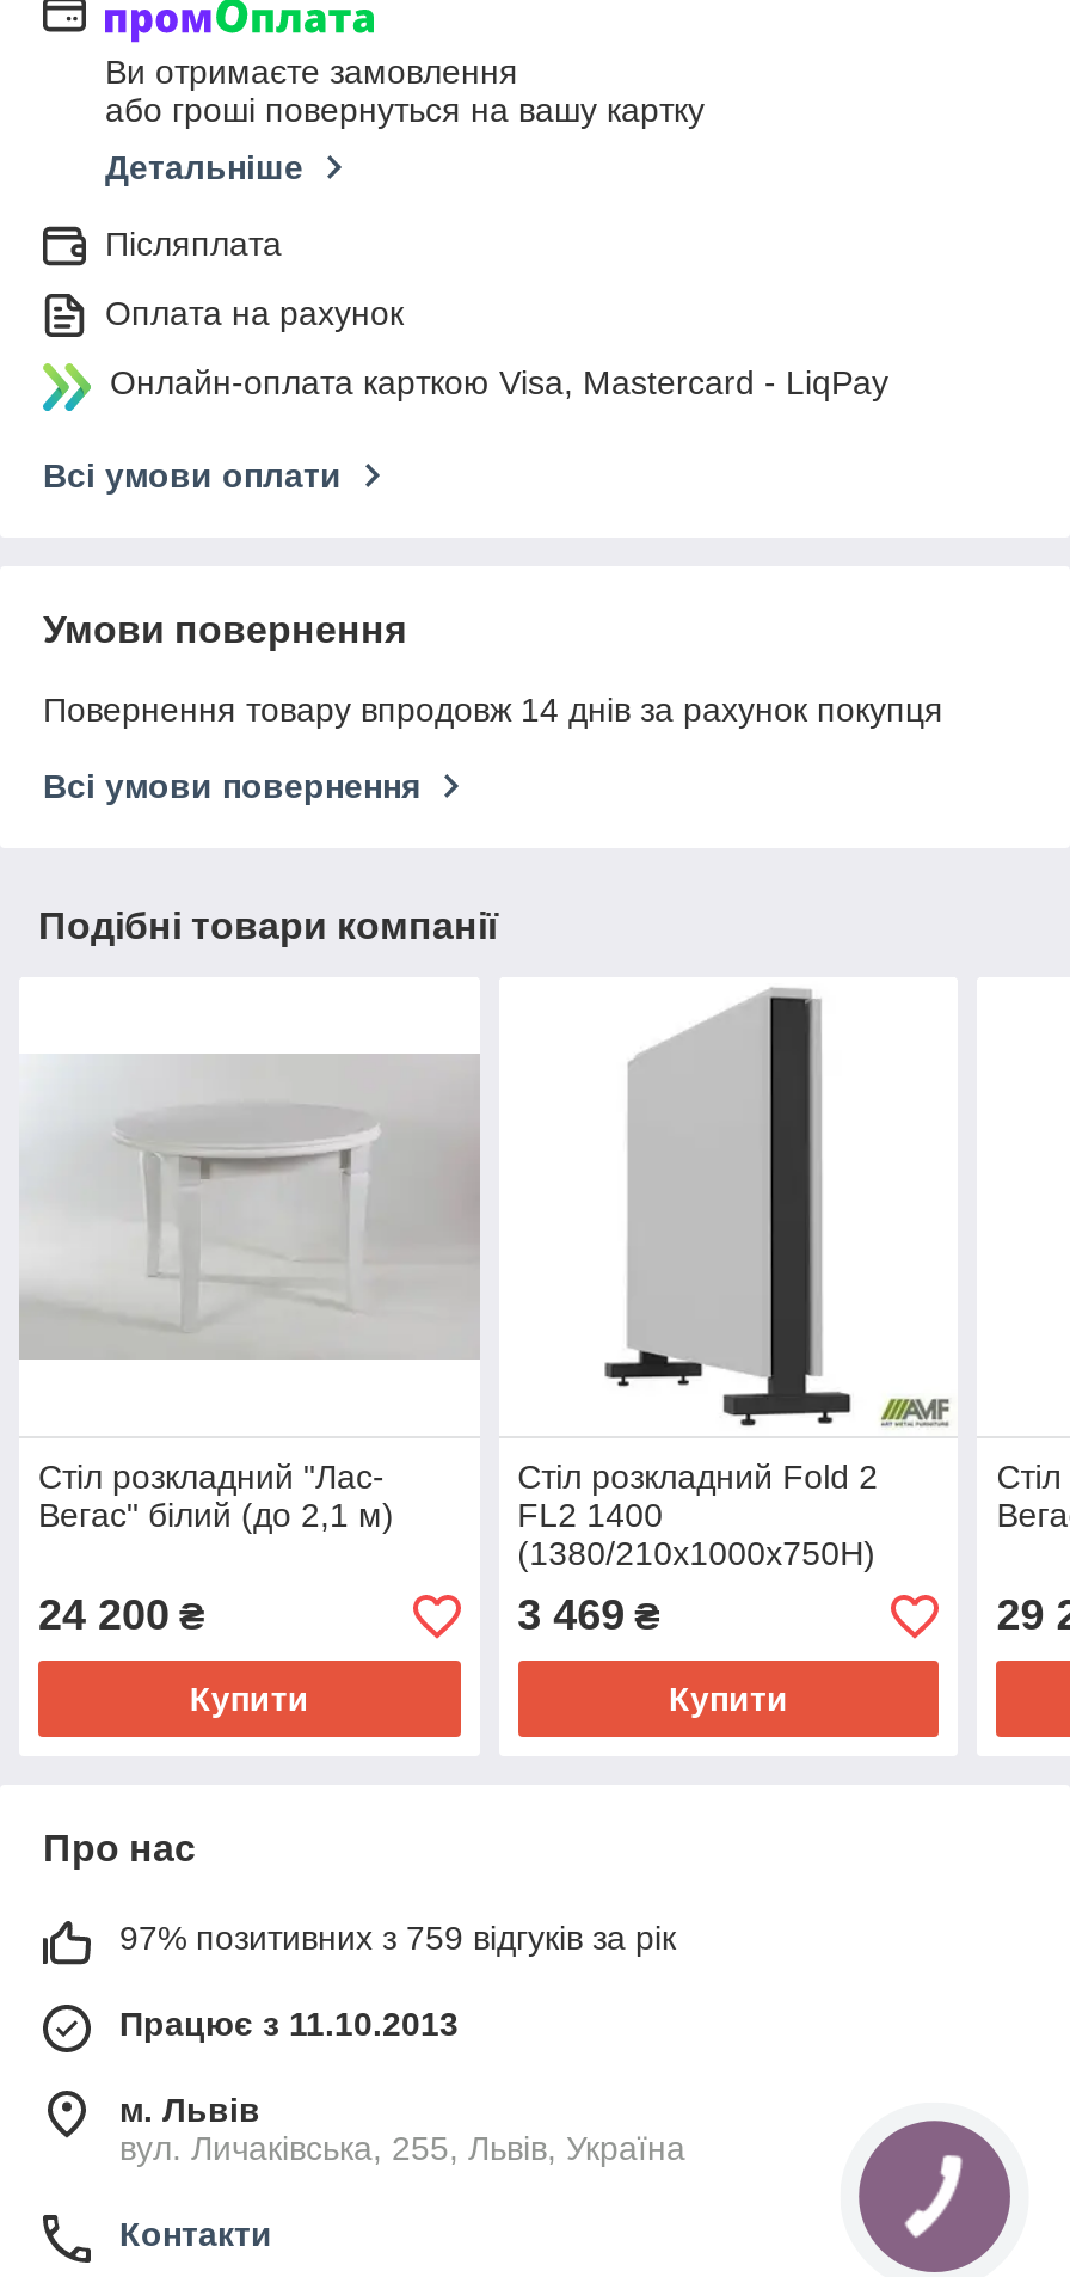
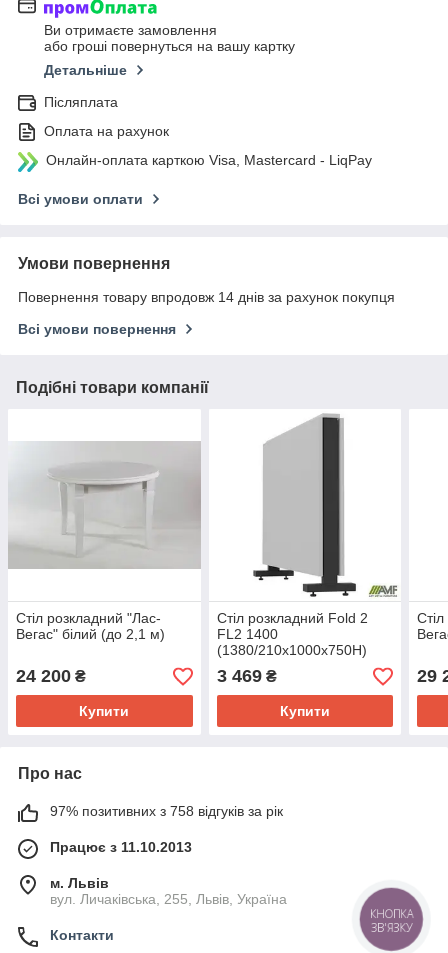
[119,1919,676,1957] 97% позитивних з 759 відгуків за рік -> [50,803,283,819] 97% позитивних з 758 відгуків за рік
none -> [370,906,413,935] КНОПКА | ЗВ'ЯЗКУ

